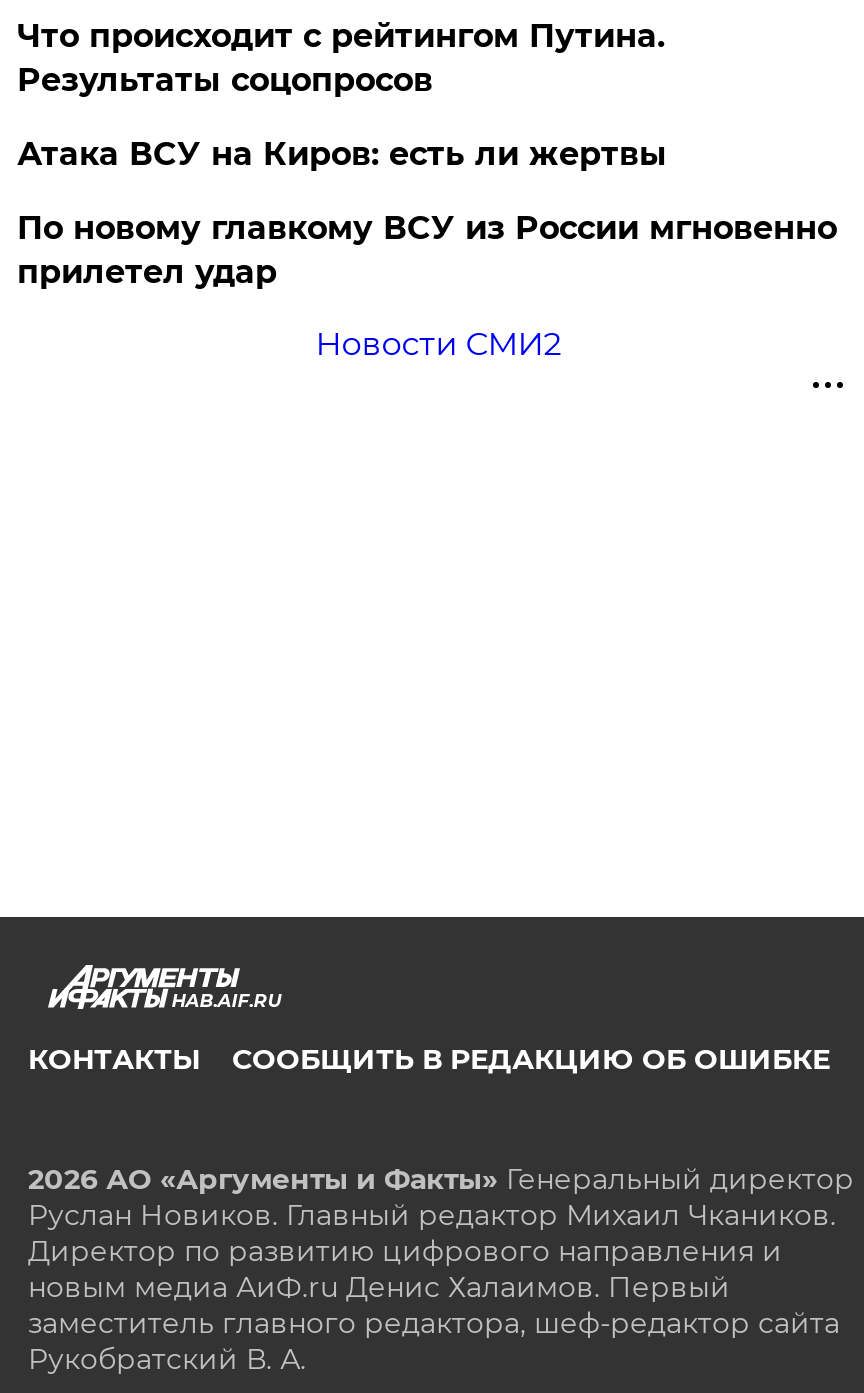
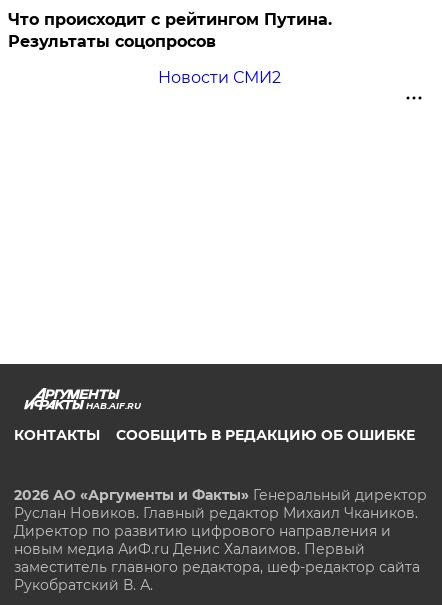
[17,135,837,291] Атака ВСУ на Киров: есть ли жертвы | По новому главкому ВСУ из России мгновенно | прилетел удар -> none

